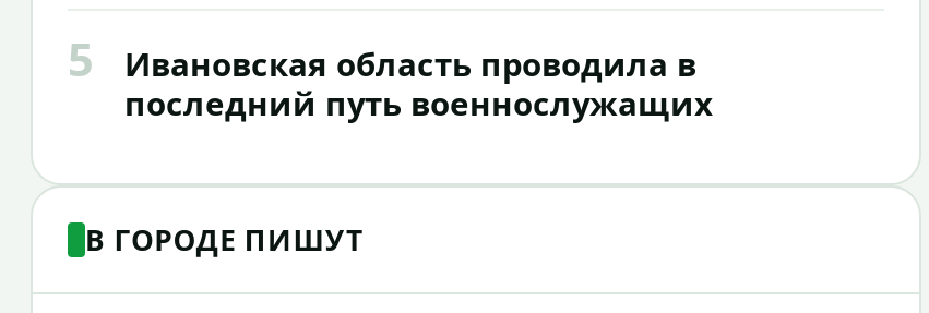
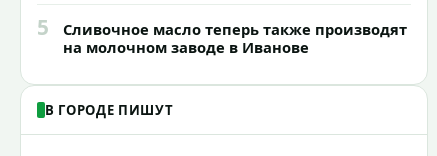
[124,42,714,125] Ивановская область проводила в | последний путь военнослужащих -> [63,19,407,57] Сливочное масло теперь также производят | на молочном заводе в Иванове

